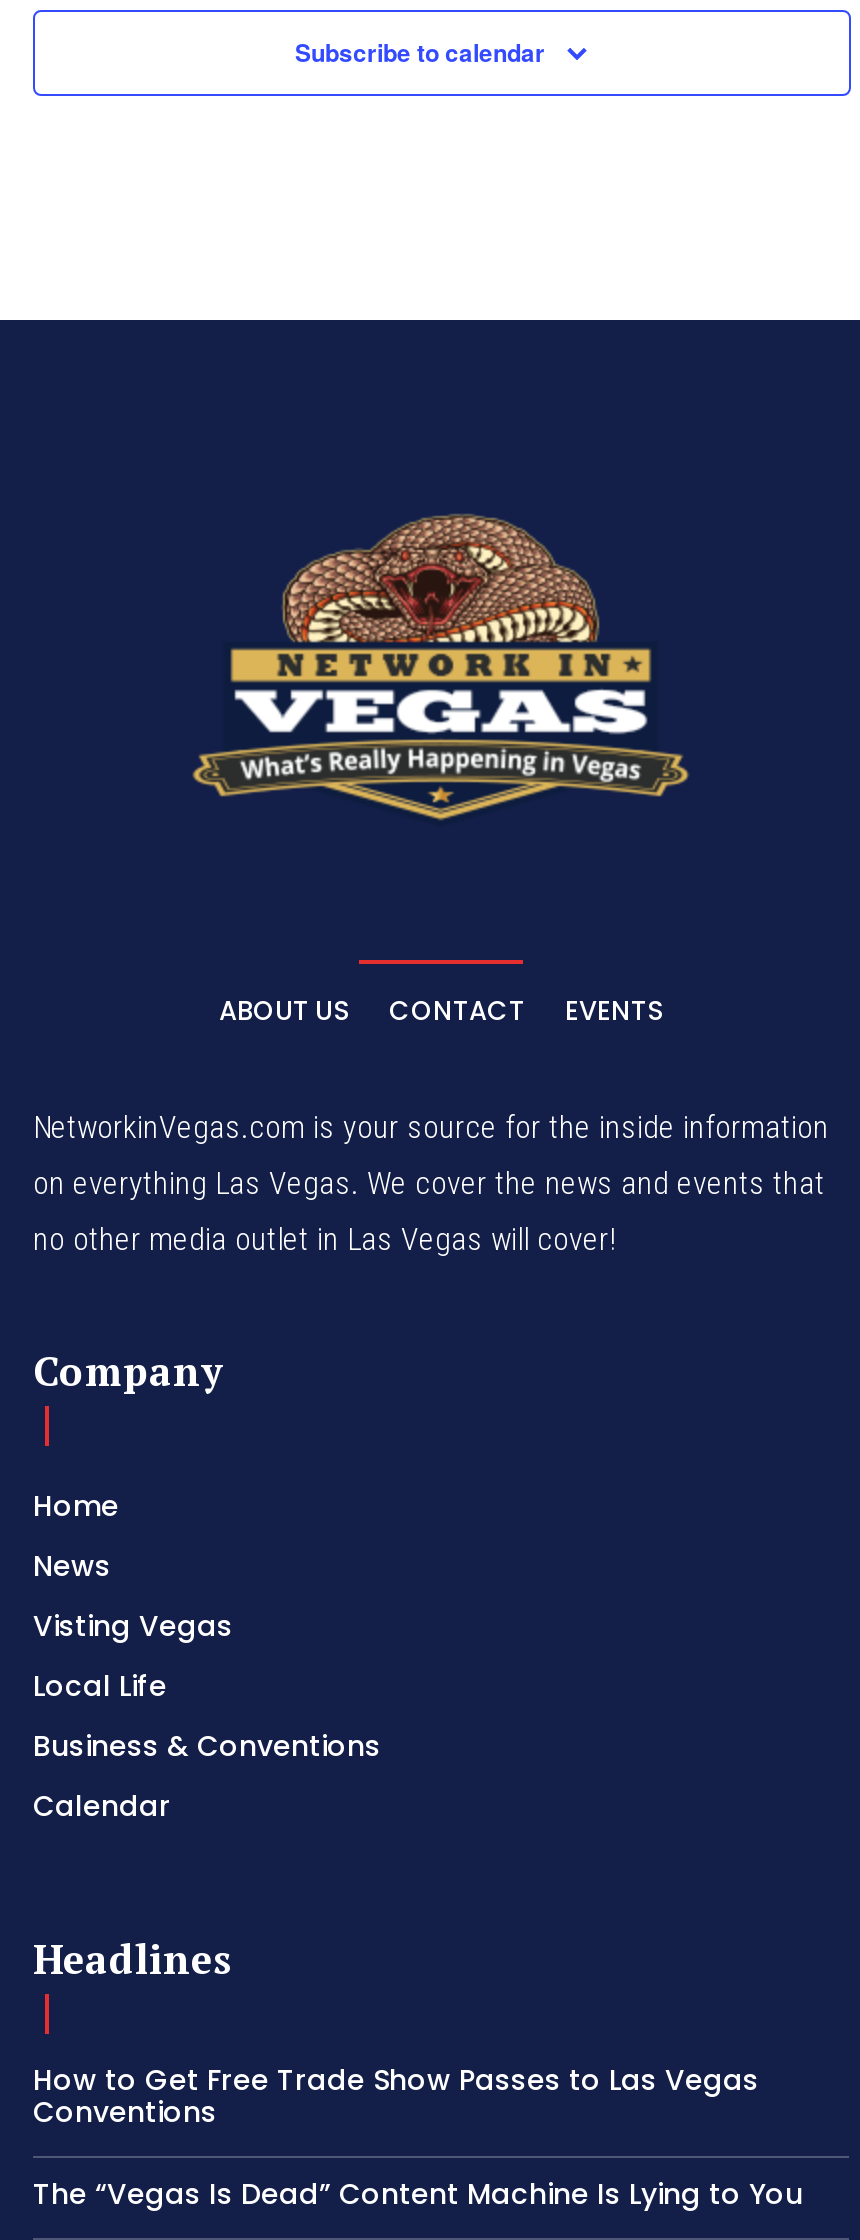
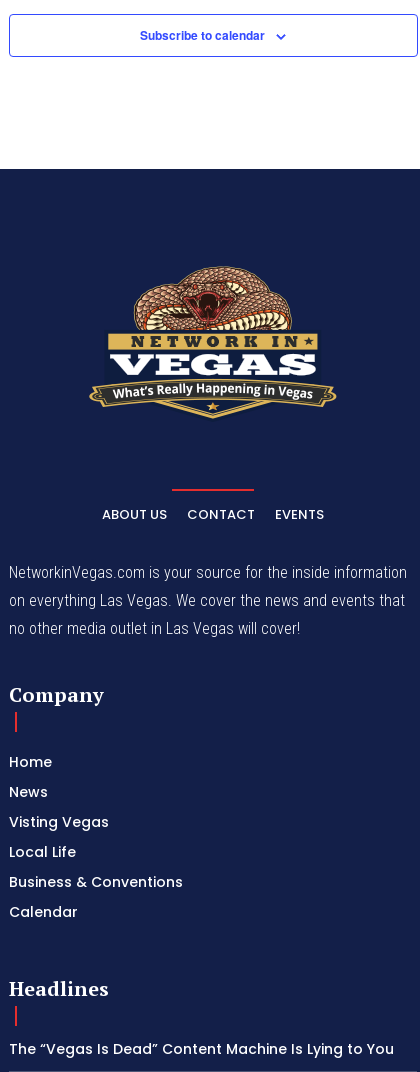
[33,2060,759,2132] How to Get Free Trade Show Passes to Las Vegas | Conventions -> none

